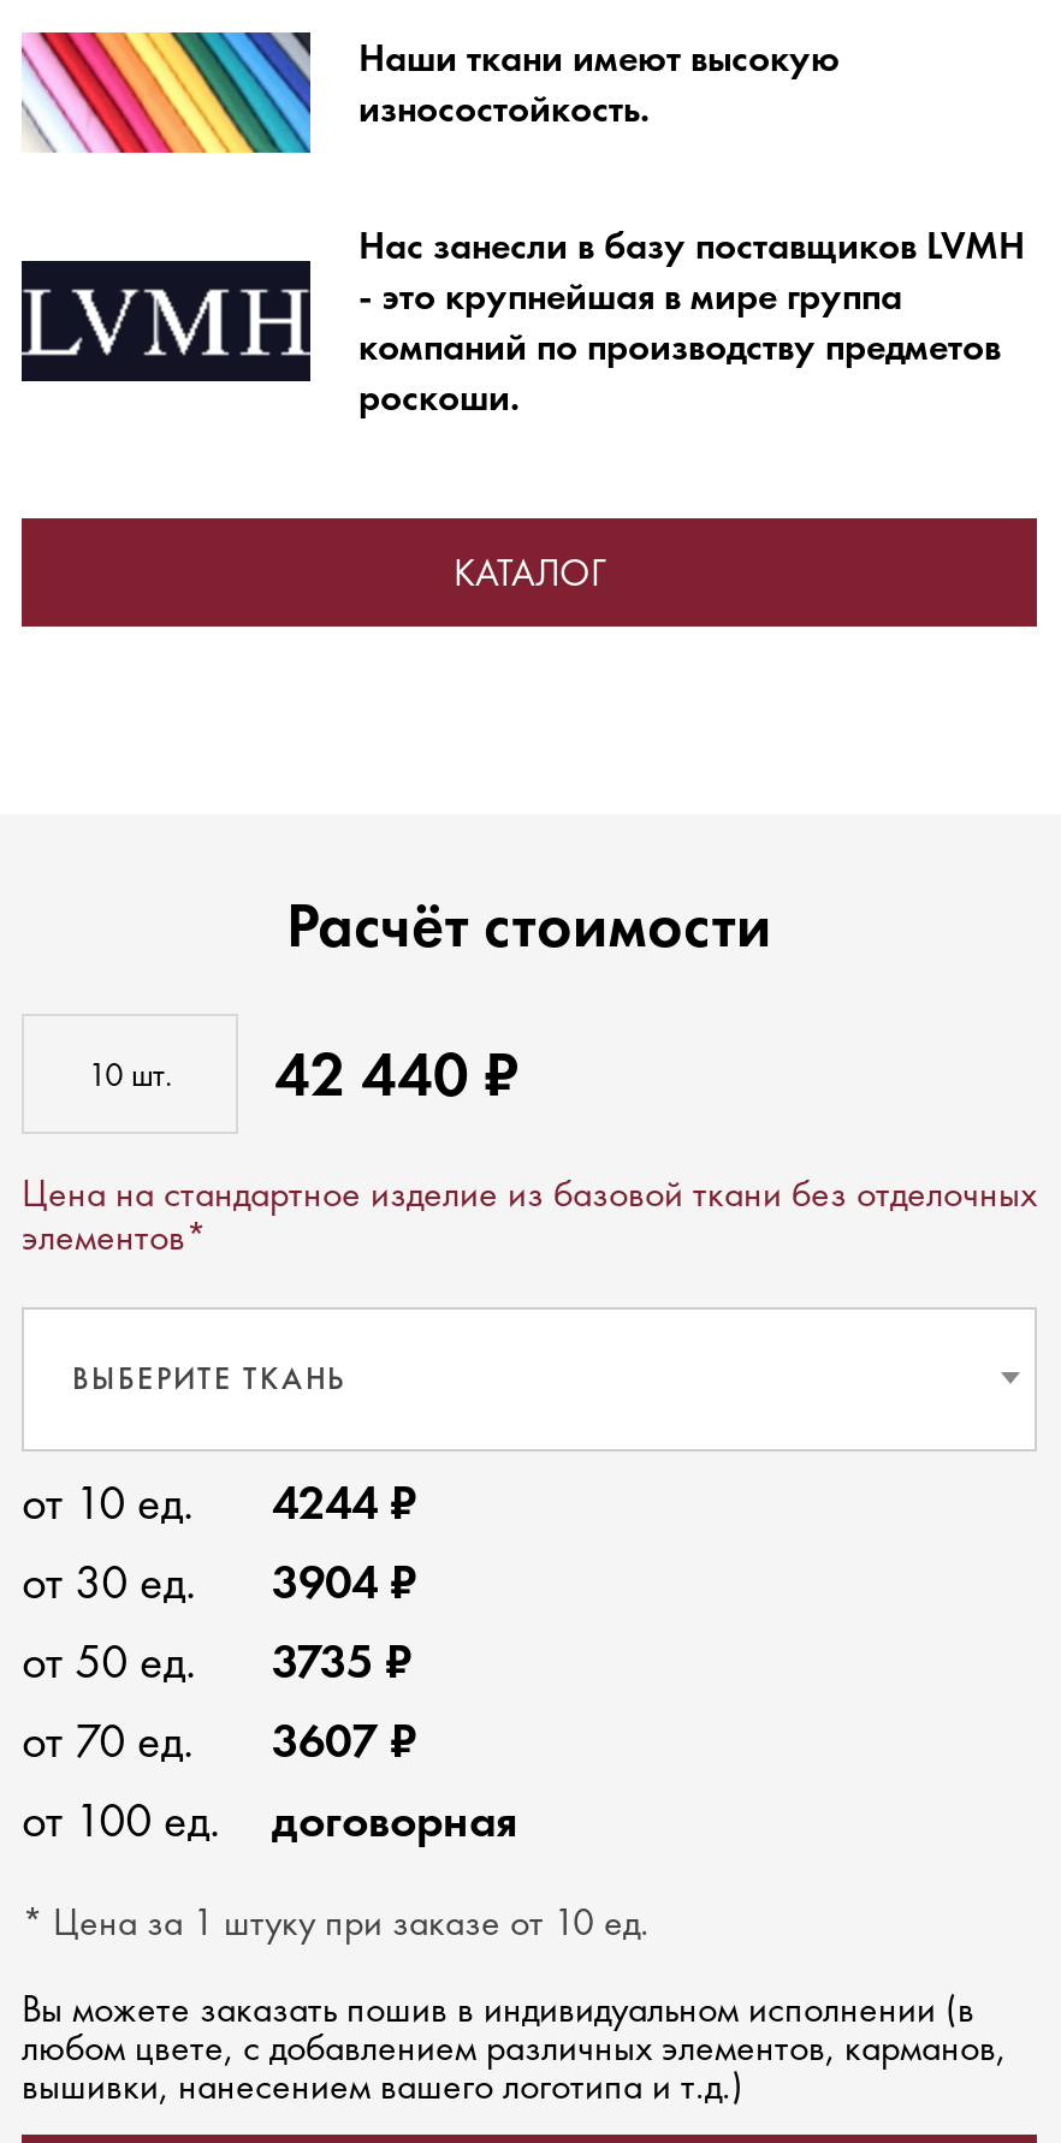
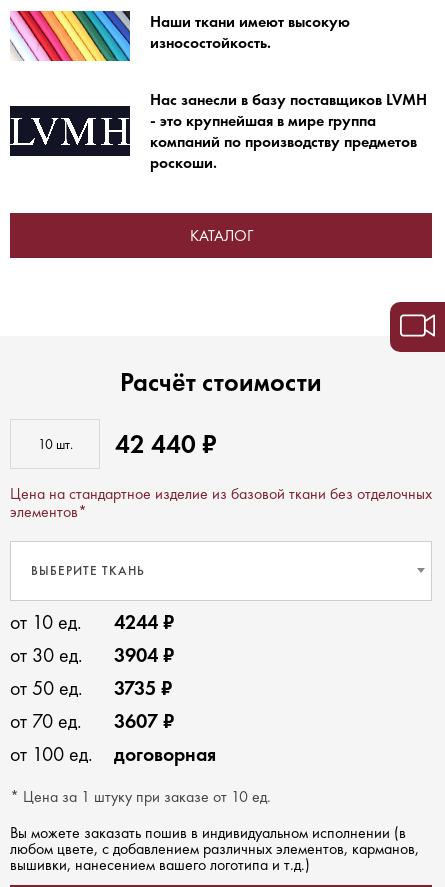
none -> [389,301,442,353] [image]

